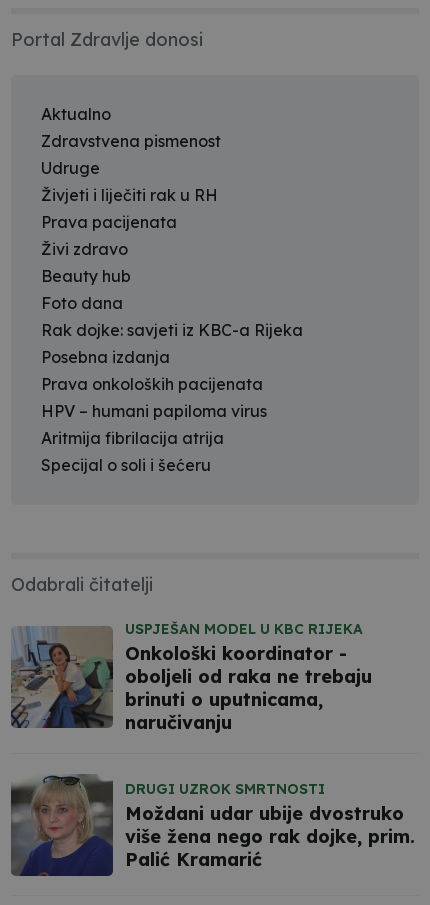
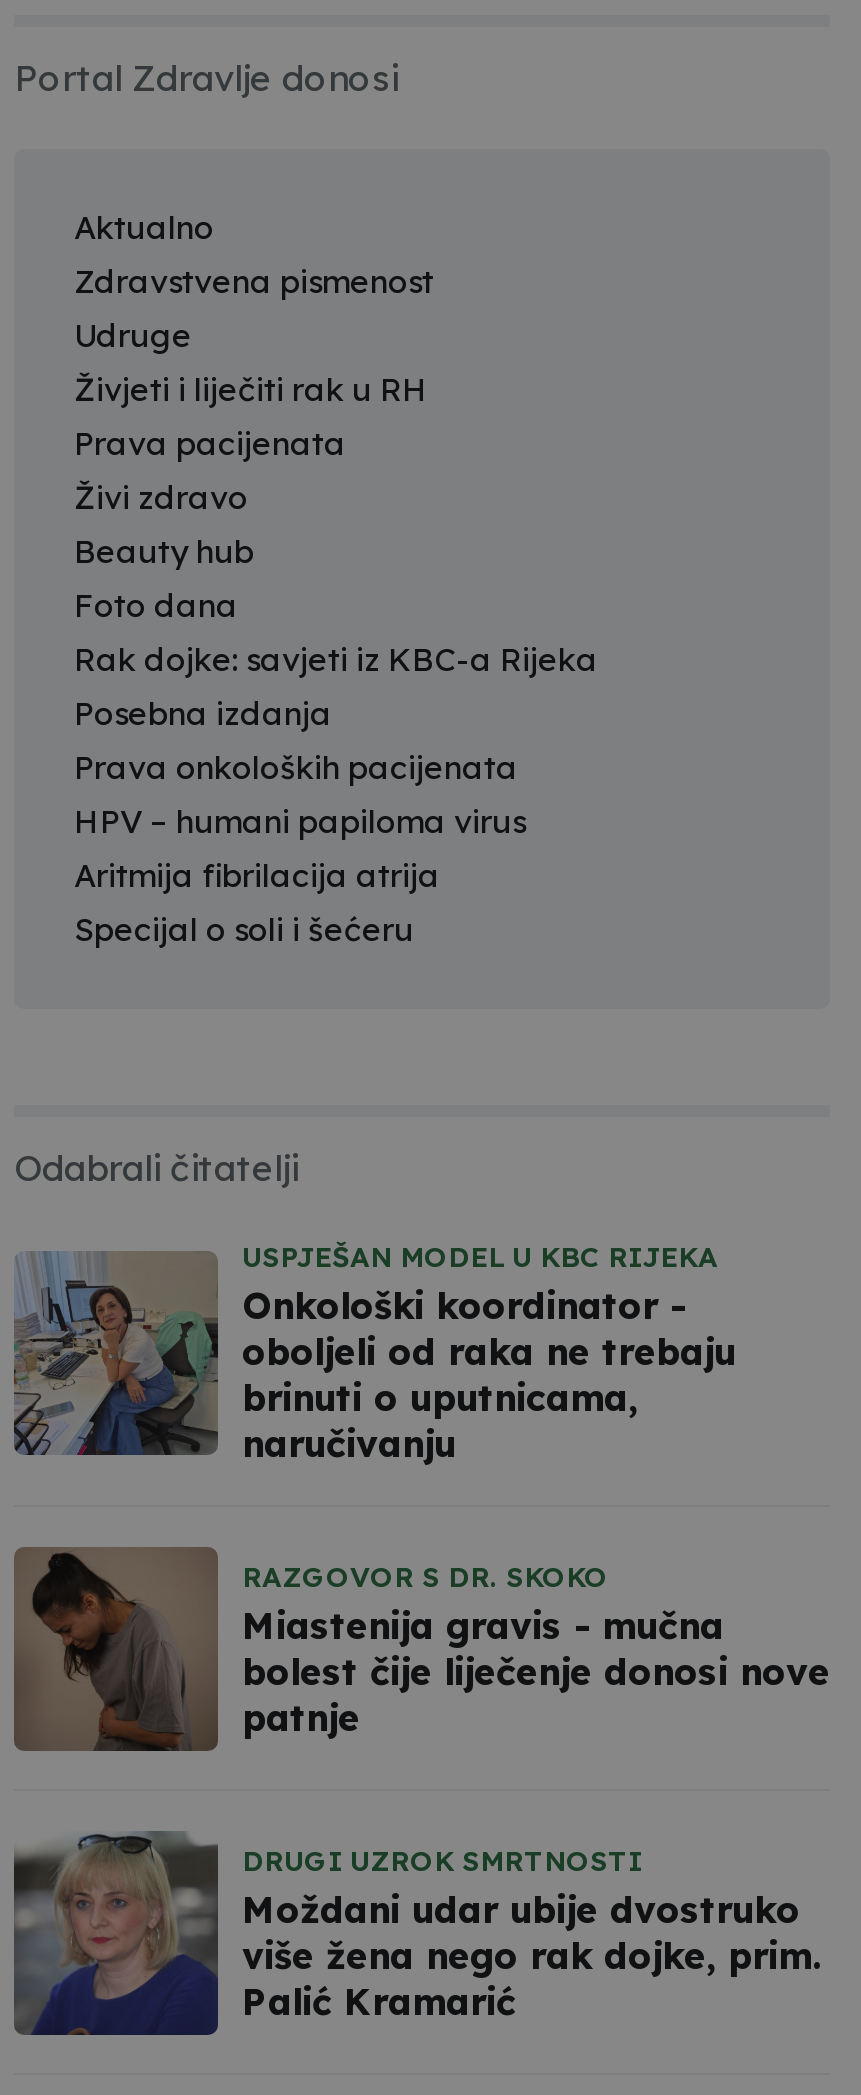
none -> [12,1545,830,1753] [image] | RAZGOVOR S DR. SKOKO | Miastenija gravis - mučna | bolest čije liječenje donosi nove | patnje

